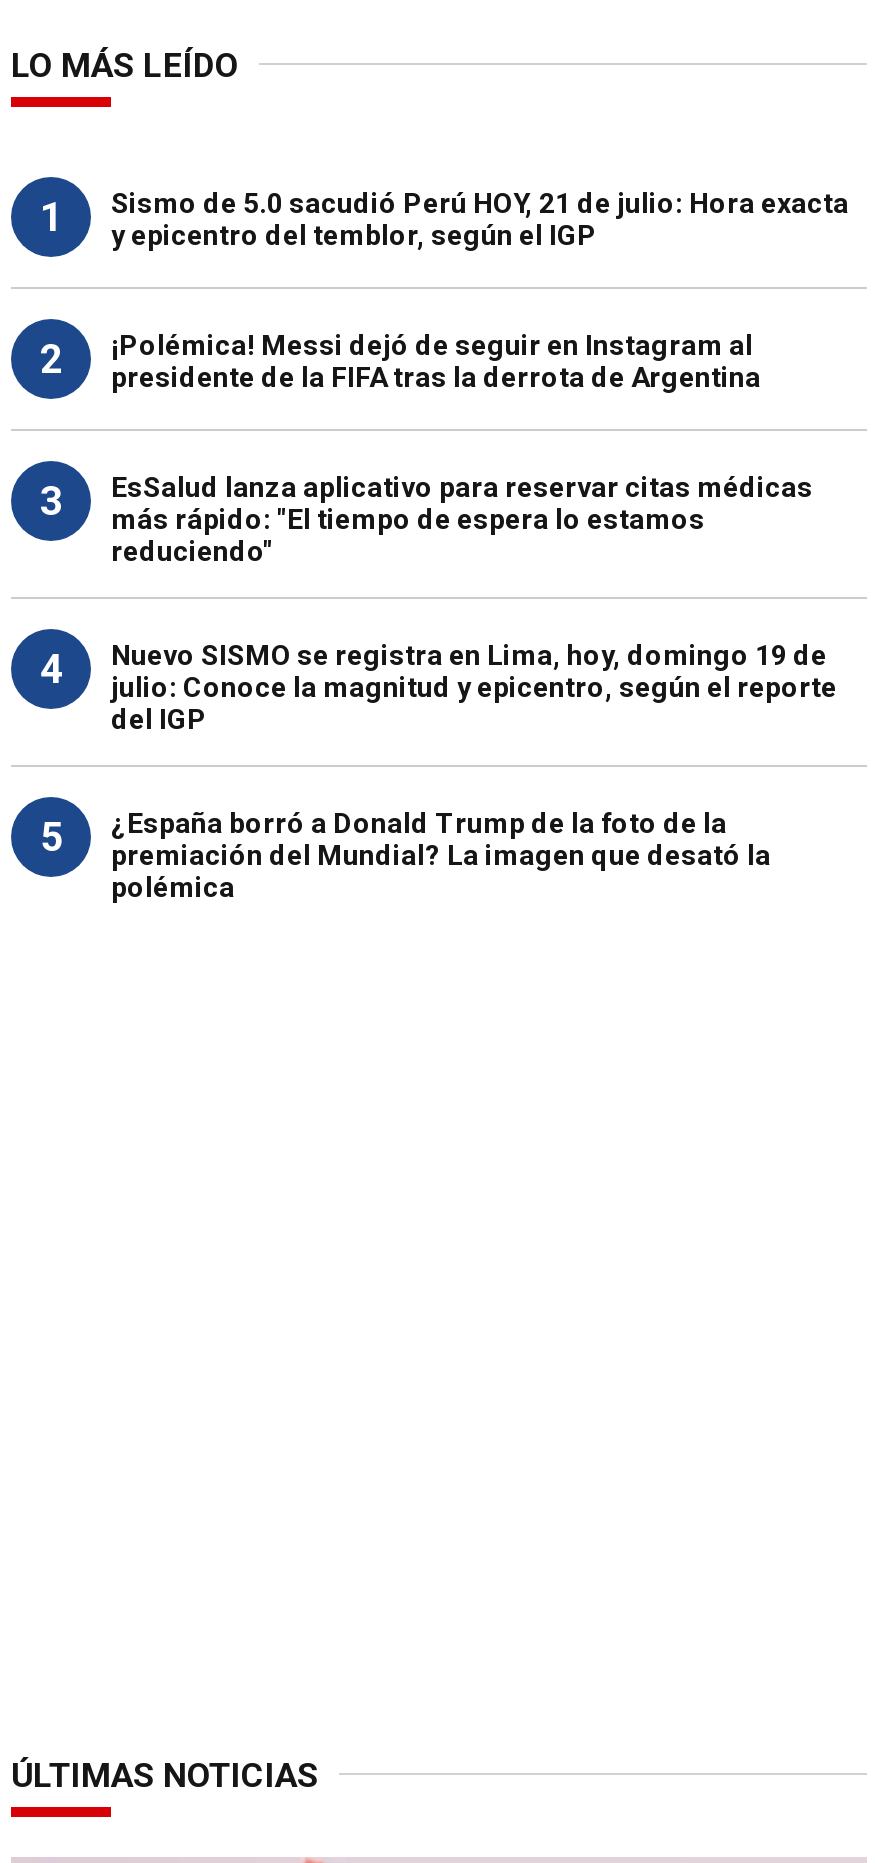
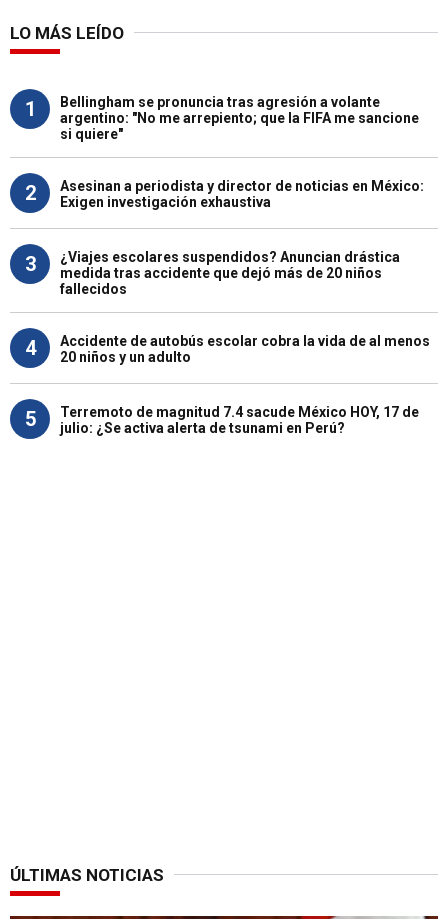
[111,186,849,250] Sismo de 5.0 sacudió Perú HOY, 21 de julio: Hora exacta | y epicentro del temblor, según el IGP -> [60,94,419,142] Bellingham se pronuncia tras agresión a volante | argentino: "No me arrepiento; que la FIFA me sancione | si quiere"
[111,328,761,392] ¡Polémica! Messi dejó de seguir en Instagram al | presidente de la FIFA tras la derrota de Argentina -> [60,178,424,210] Asesinan a periodista y director de noticias en México: | Exigen investigación exhaustiva
[111,470,813,566] EsSalud lanza aplicativo para reservar citas médicas | más rápido: "El tiempo de espera lo estamos | reduciendo" -> [60,249,400,297] ¿Viajes escolares suspendidos? Anuncian drástica | medida tras accidente que dejó más de 20 niños | fallecidos
[111,638,837,734] Nuevo SISMO se registra en Lima, hoy, domingo 19 de | julio: Conoce la magnitud y epicentro, según el reporte | del IGP -> [60,333,430,365] Accidente de autobús escolar cobra la vida de al menos | 20 niños y un adulto
[111,806,771,902] ¿España borró a Donald Trump de la foto de la | premiación del Mundial? La imagen que desató la | polémica -> [60,404,419,436] Terremoto de magnitud 7.4 sacude México HOY, 17 de | julio: ¿Se activa alerta de tsunami en Perú?

